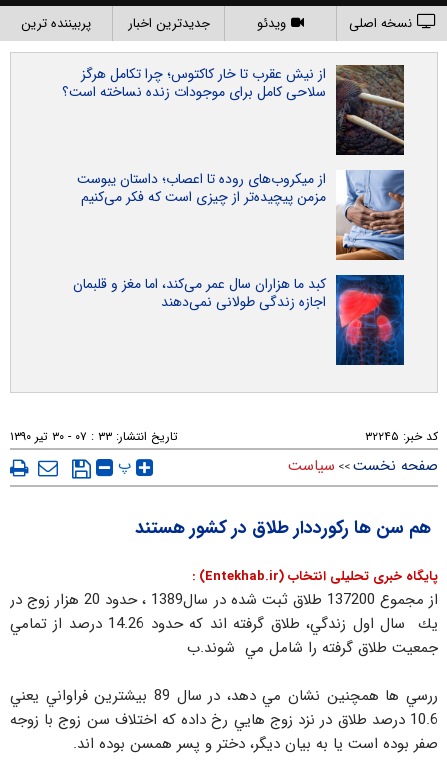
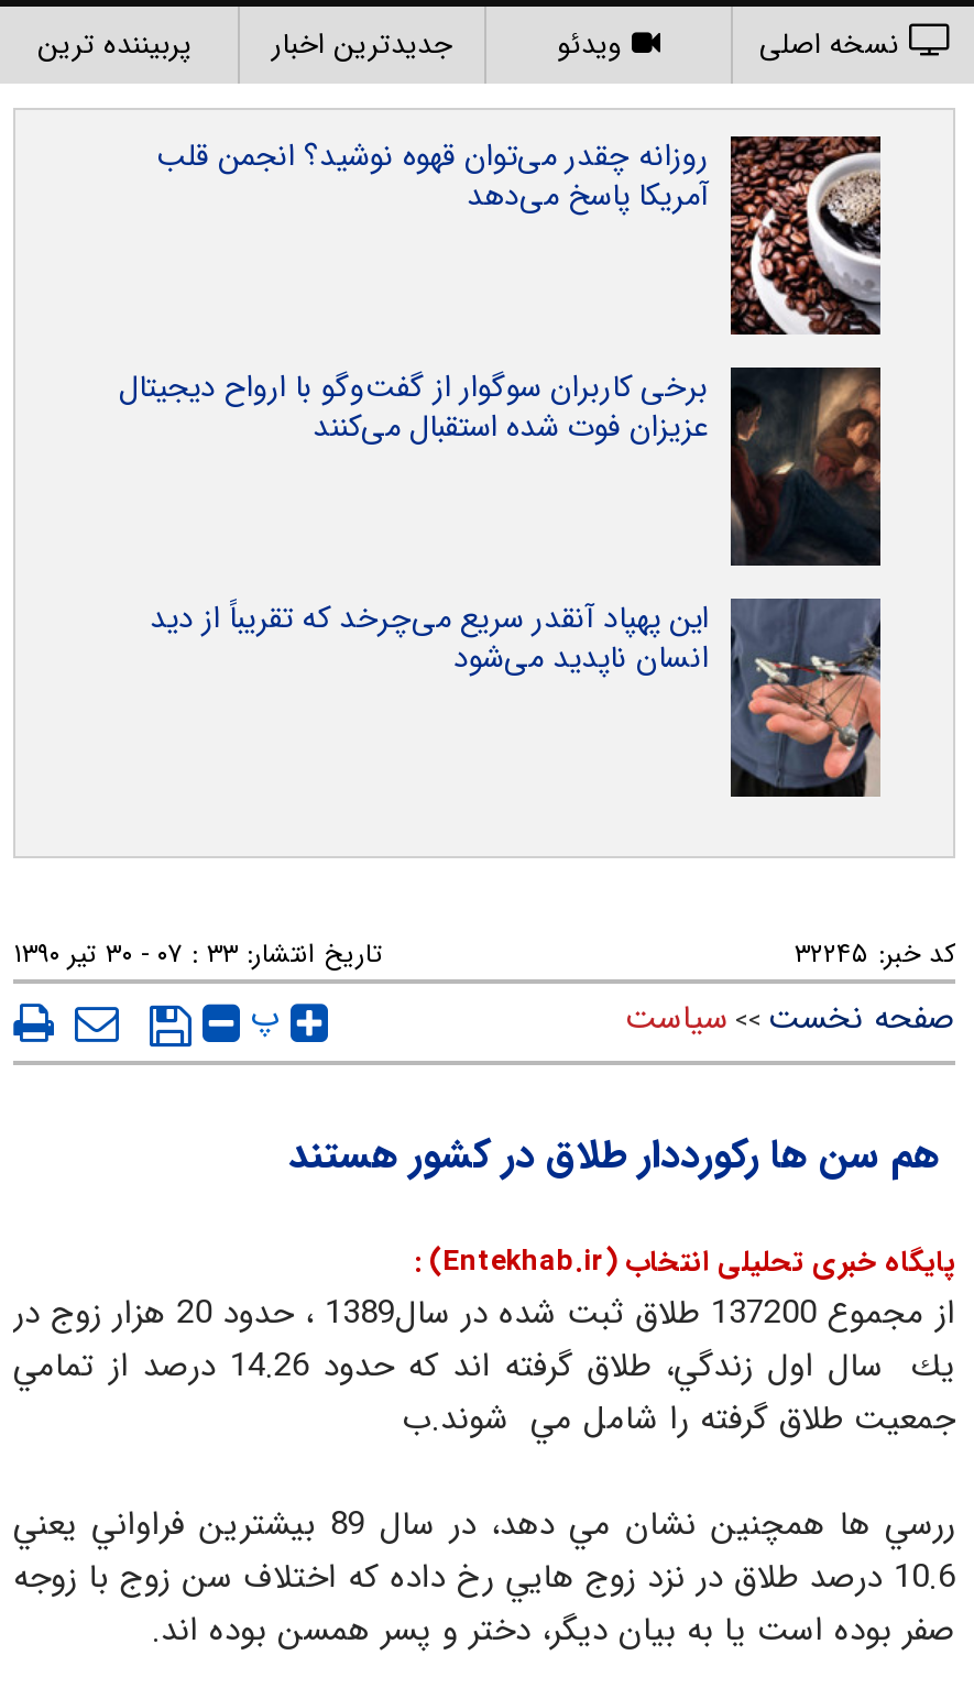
[62,63,404,156] [image] | از نیش عقرب تا خار کاکتوس؛ چرا تکامل هرگز | سلاحی کامل برای موجودات زنده نساخته است؟ -> [156,132,880,335] [image] | روزانه چقدر می‌توان قهوه نوشید؟ انجمن قلب | آمریکا پاسخ می‌دهد
[77,168,405,261] [image] | از میکروب‌های روده تا اعصاب؛ داستان یبوست | مزمن پیچیده‌تر از چیزی است که فکر می‌کنیم -> [119,363,883,568] [image] | برخی کاربران سوگوار از گفت‌وگو با ارواح دیجیتال | عزیزان فوت شده استقبال می‌کنند
[73,273,405,366] [image] | کبد ما هزاران سال عمر می‌کند، اما مغز و قلبمان | اجازه زندگی طولانی نمی‌دهند -> [150,594,883,797] [image] | این پهپاد آنقدر سریع می‌چرخد که تقریباً از دید | انسان ناپدید می‌شود

